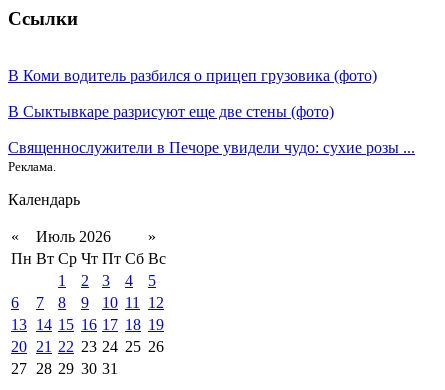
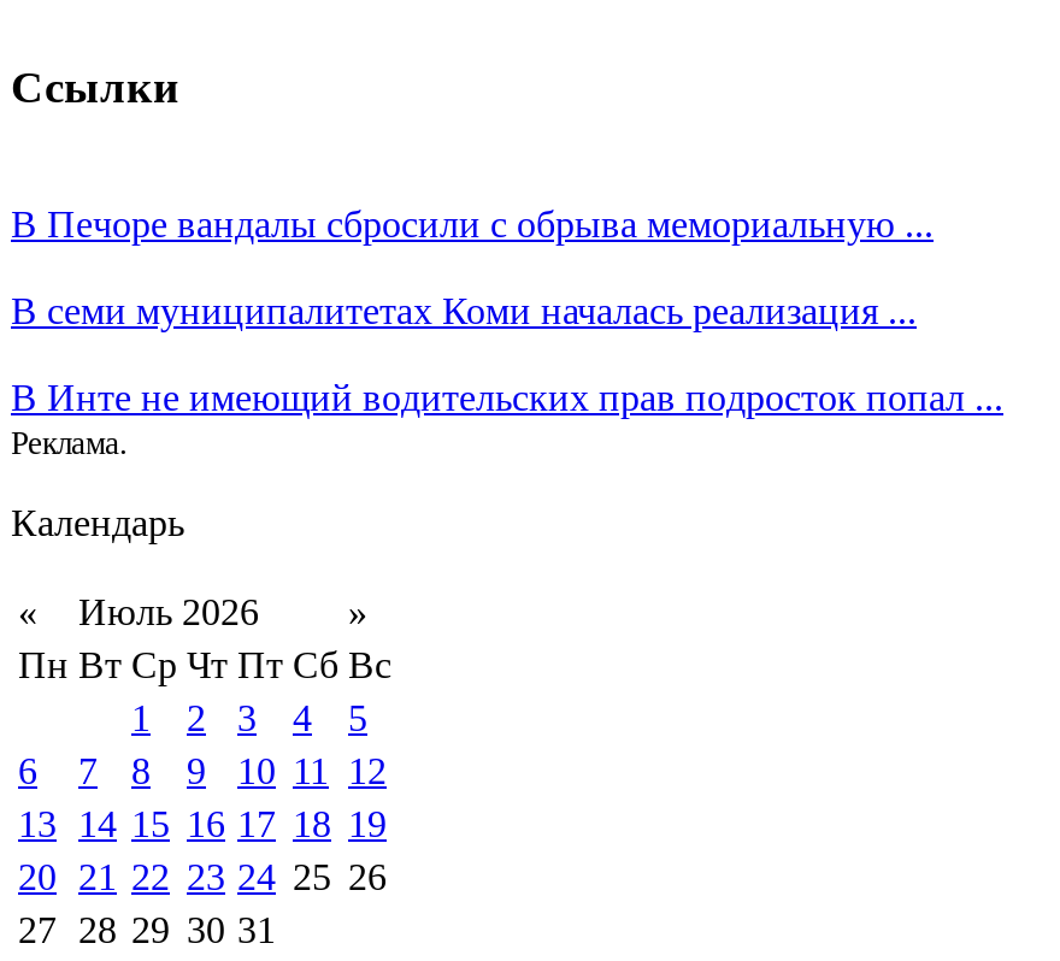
[8,67,377,84] В Коми водитель разбился о прицеп грузовика (фото) -> [11,204,934,245] В Печоре вандалы сбросили с обрыва мемориальную ...
[8,103,334,120] В Сыктывкаре разрисуют еще две стены (фото) -> [11,290,917,331] В семи муниципалитетах Коми началась реализация ...
[8,139,415,156] Священнослужители в Печоре увидели чудо: сухие розы ... -> [11,377,1003,418] В Инте не имеющий водительских прав подросток попал ...

